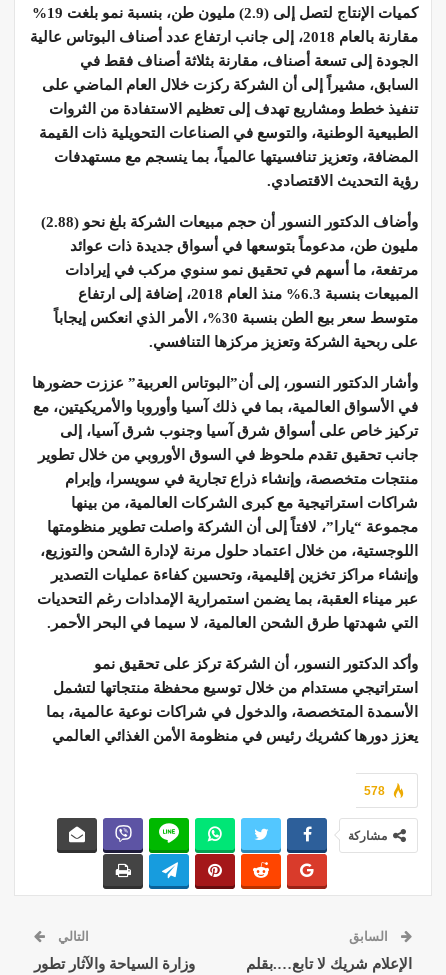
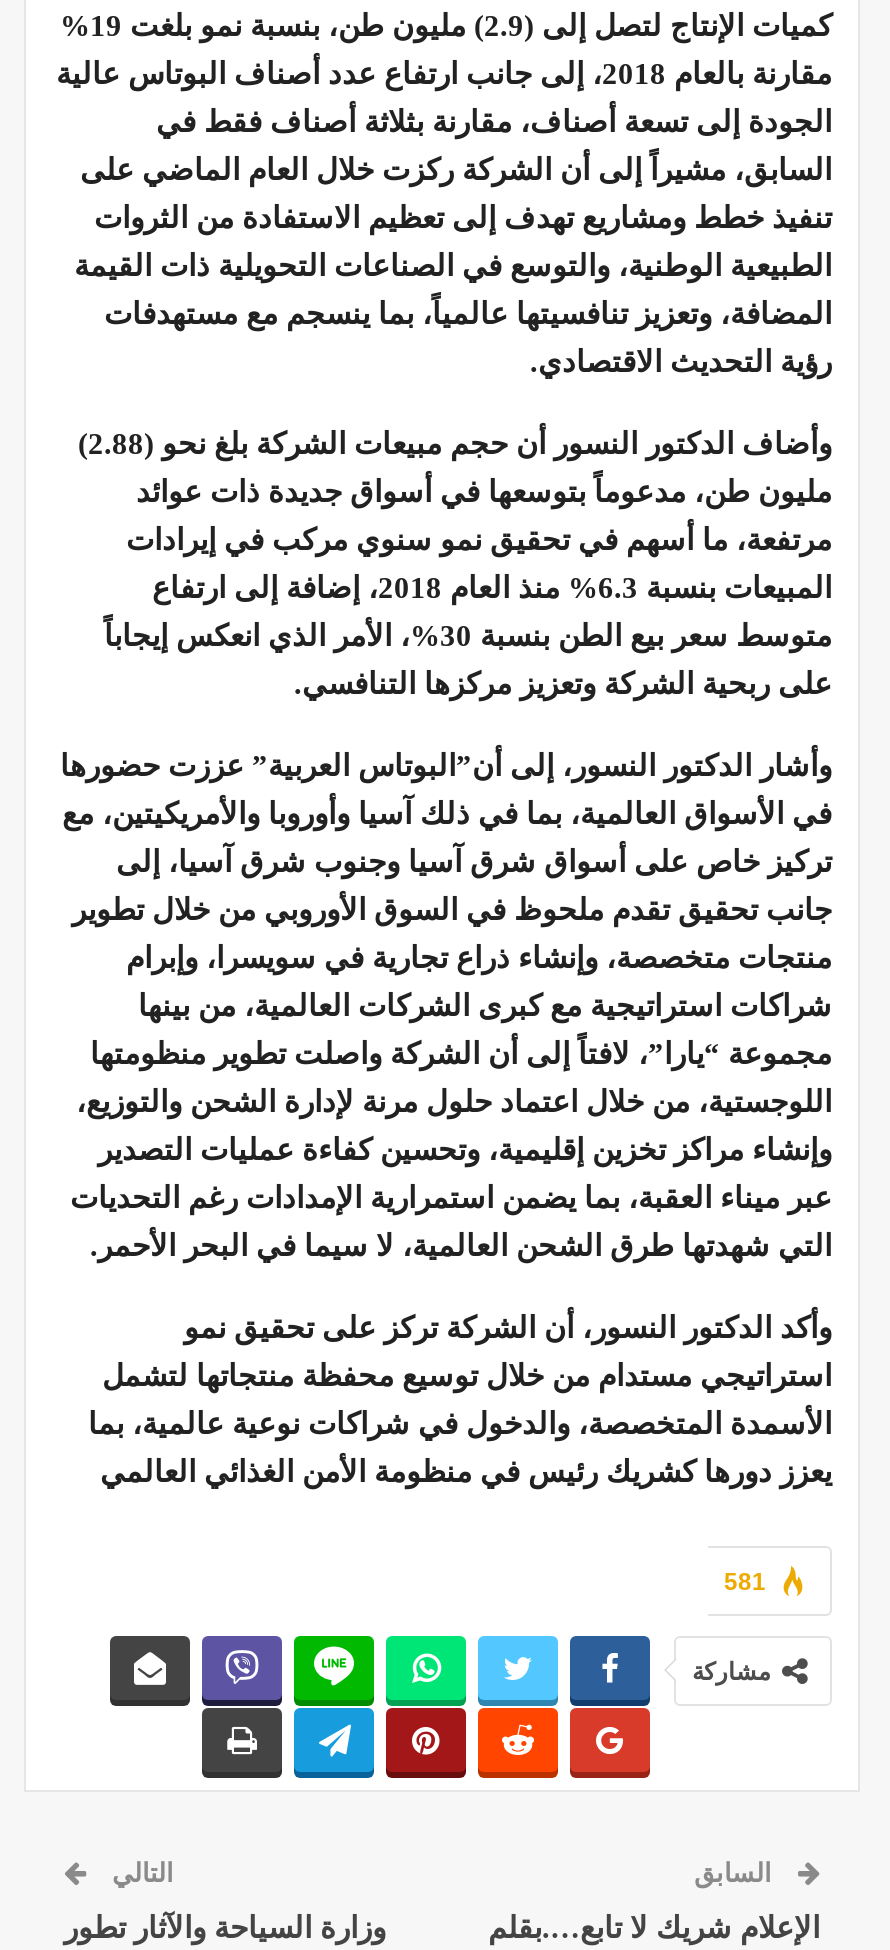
[364,784,385,798] 578 -> [724,1567,766,1595] 581

